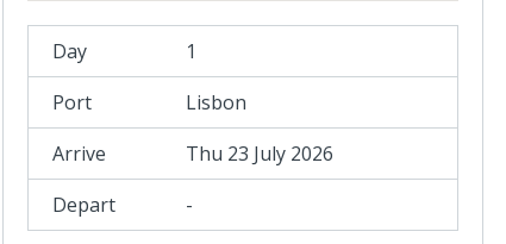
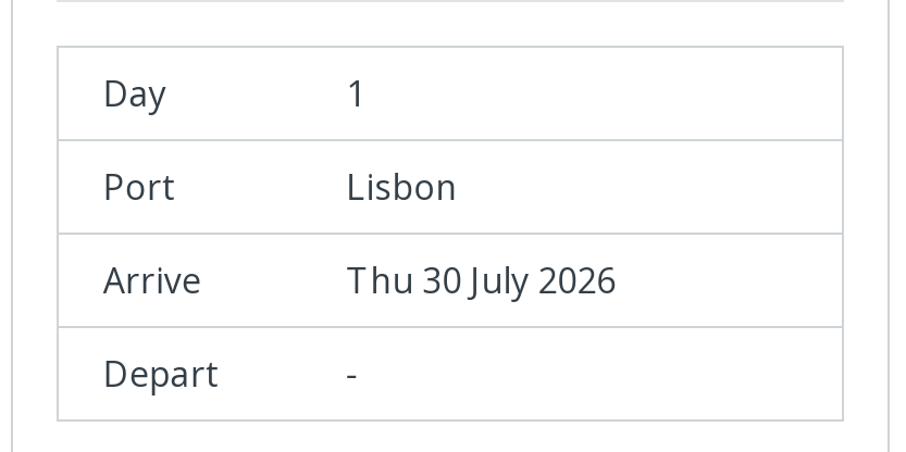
[186,140,333,167] Thu 23 July 2026 -> [346,256,616,304] Thu 30 July 2026

